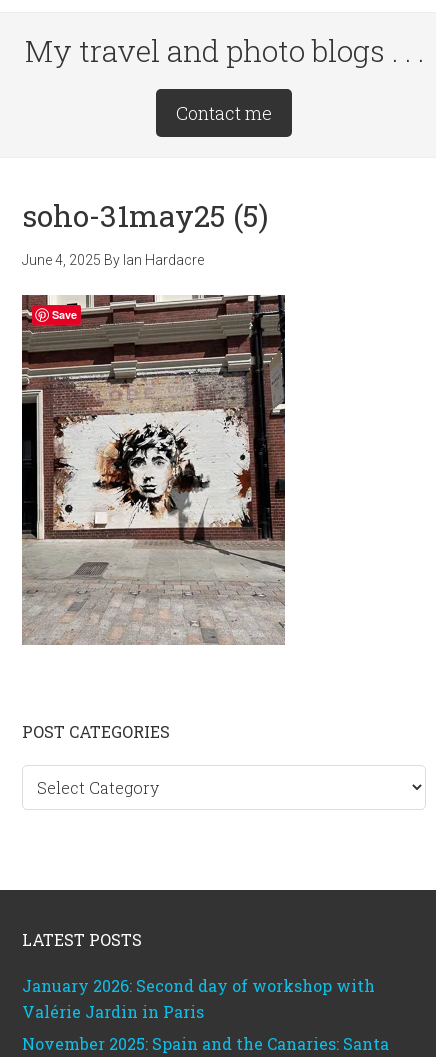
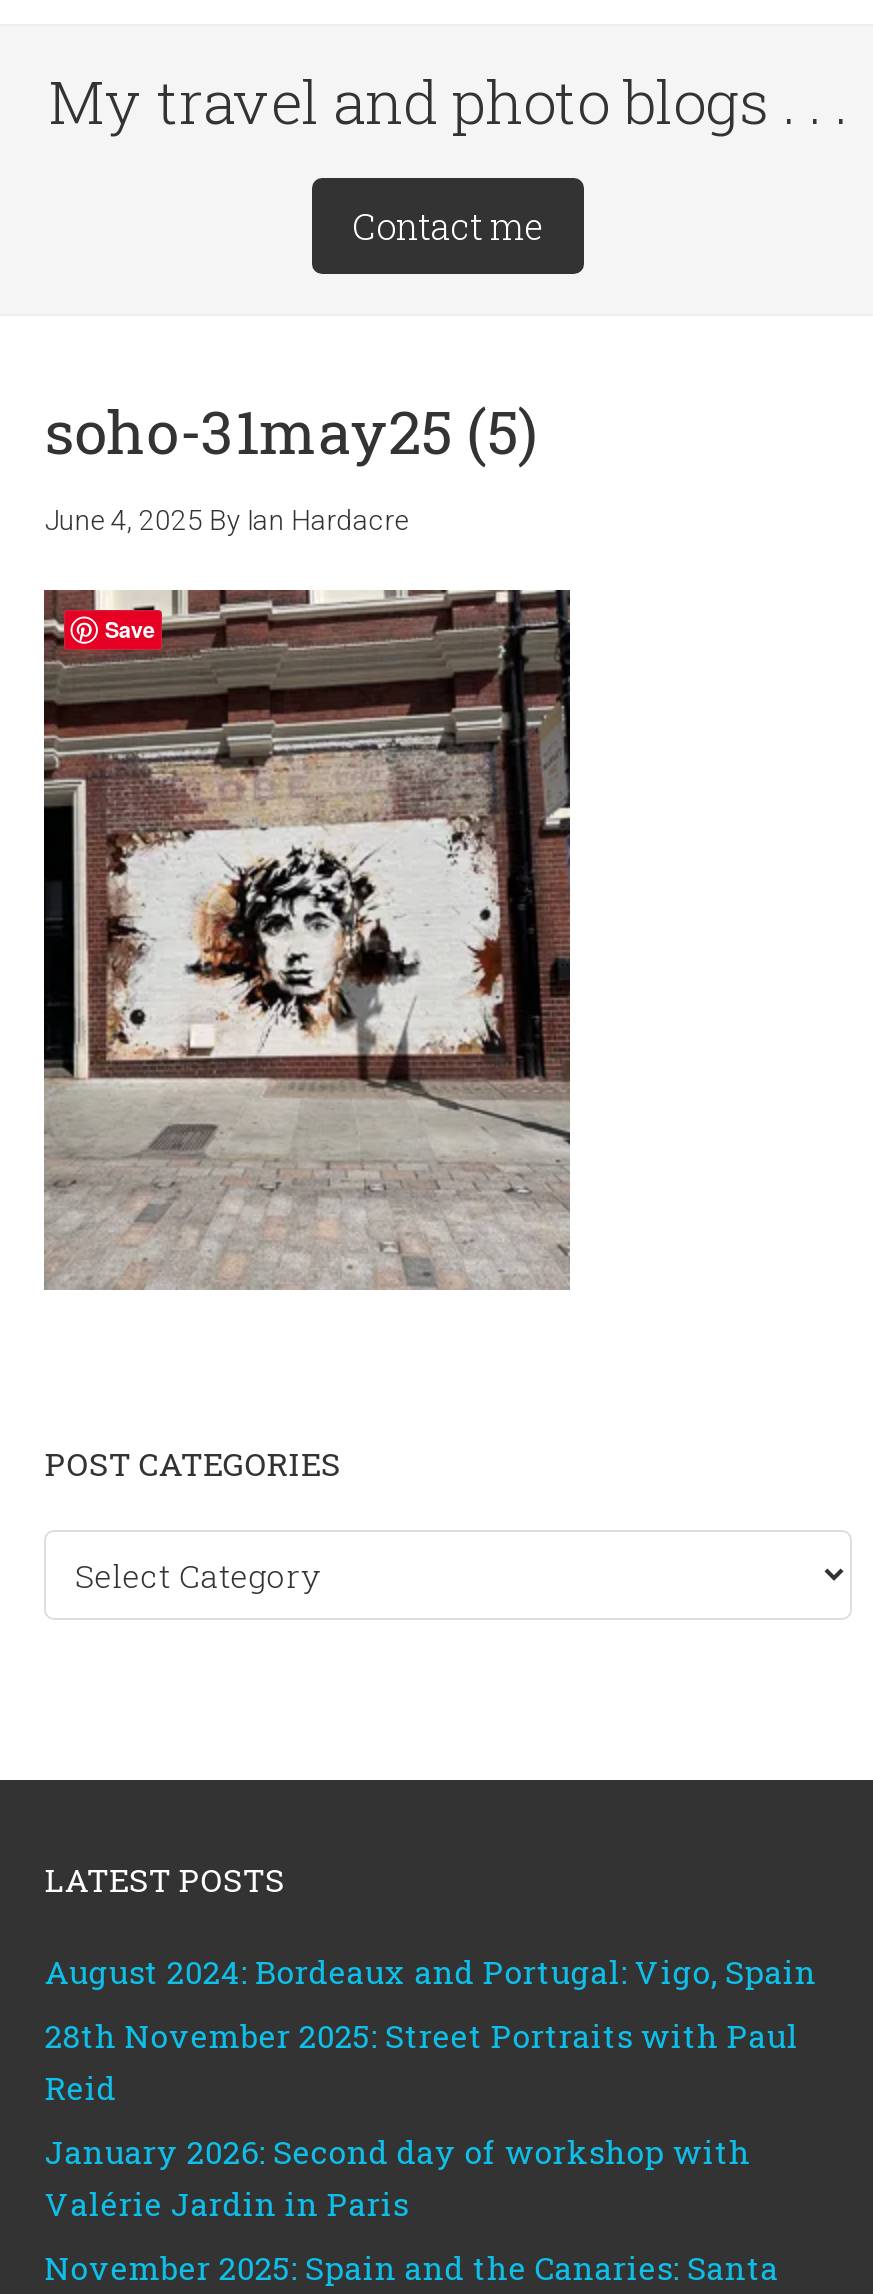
none -> [45,1950,817,2108] August 2024: Bordeaux and Portugal: Vigo, Spain | 28th November 2025: Street Portraits with Paul | Reid

